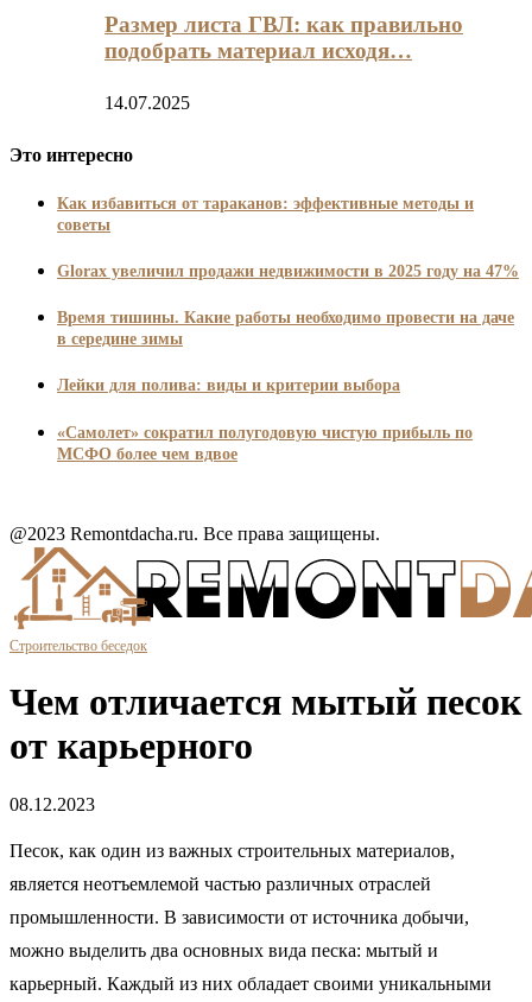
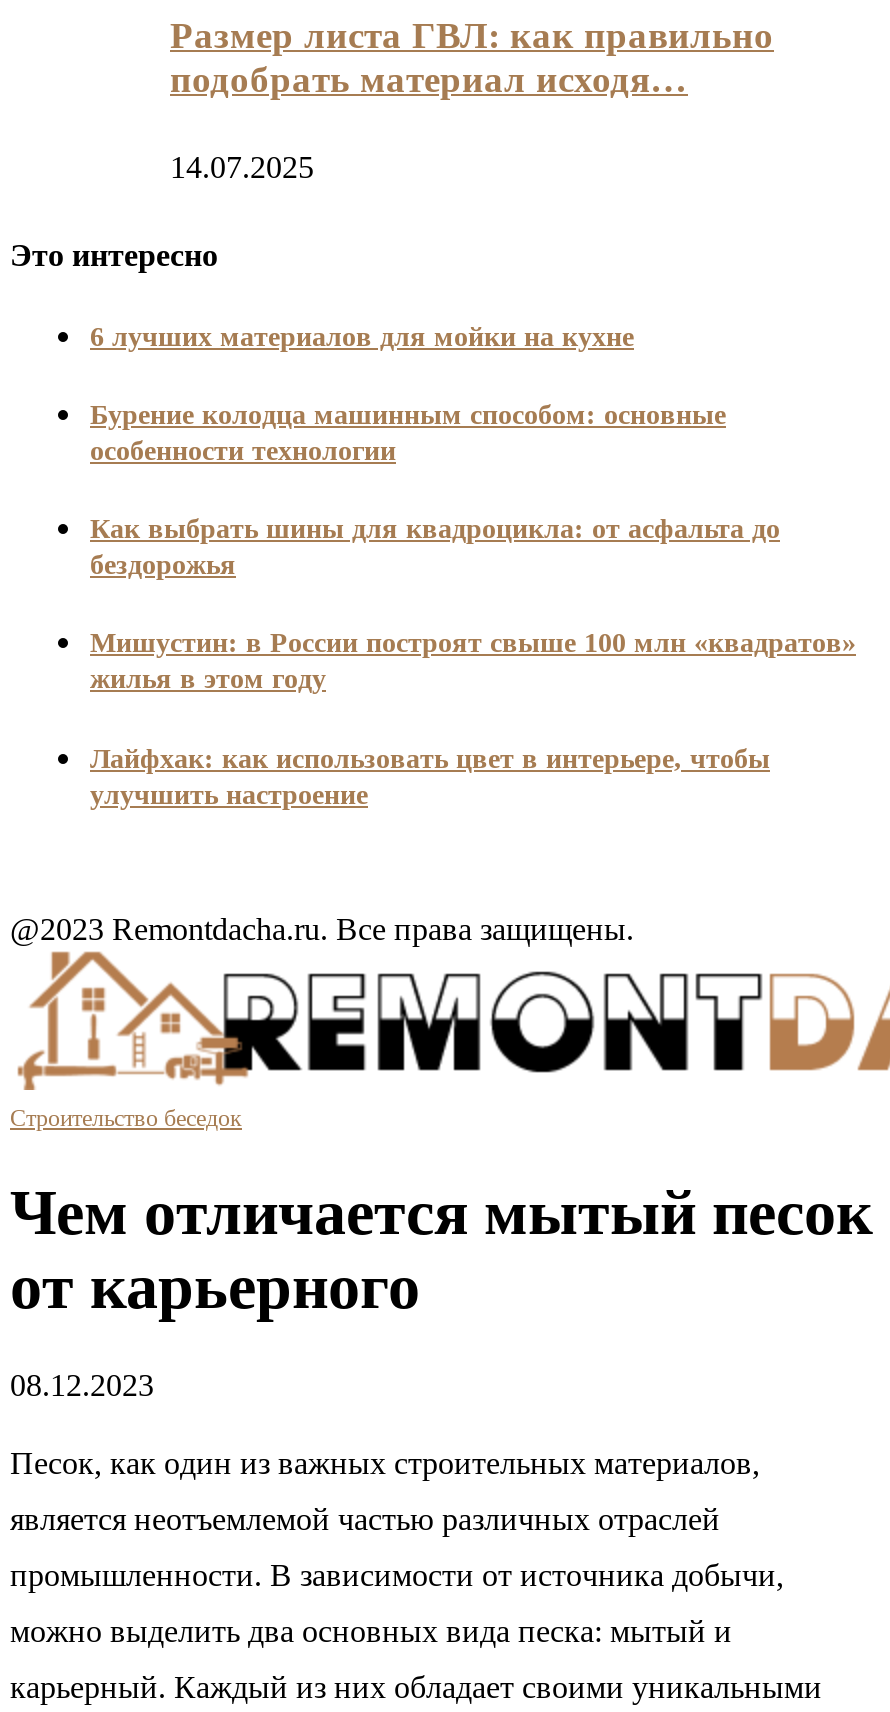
[57,194,474,234] Как избавиться от тараканов: эффективные методы и | советы -> [90,321,634,351] 6 лучших материалов для мойки на кухне
[57,262,519,280] Glorax увеличил продажи недвижимости в 2025 году на 47% -> [90,400,726,466] Бурение колодца машинным способом: основные | особенности технологии
[57,309,514,348] Время тишины. Какие работы необходимо провести на даче | в середине зимы -> [90,514,780,580] Как выбрать шины для квадроцикла: от асфальта до | бездорожья
[57,377,400,395] Лейки для полива: виды и критерии выбора -> [90,629,856,695] Мишустин: в России построят свыше 100 млн «квадратов» | жилья в этом году
[57,423,473,463] «Самолет» сократил полугодовую чистую прибыль по | МСФО более чем вдвое -> [90,743,770,809] Лайфхак: как использовать цвет в интерьере, чтобы | улучшить настроение

